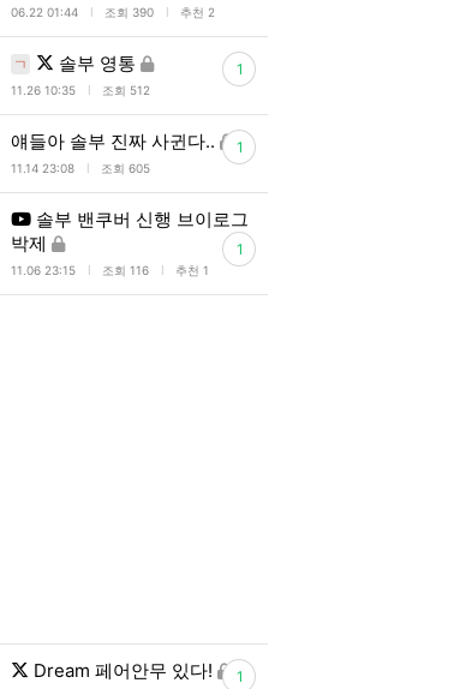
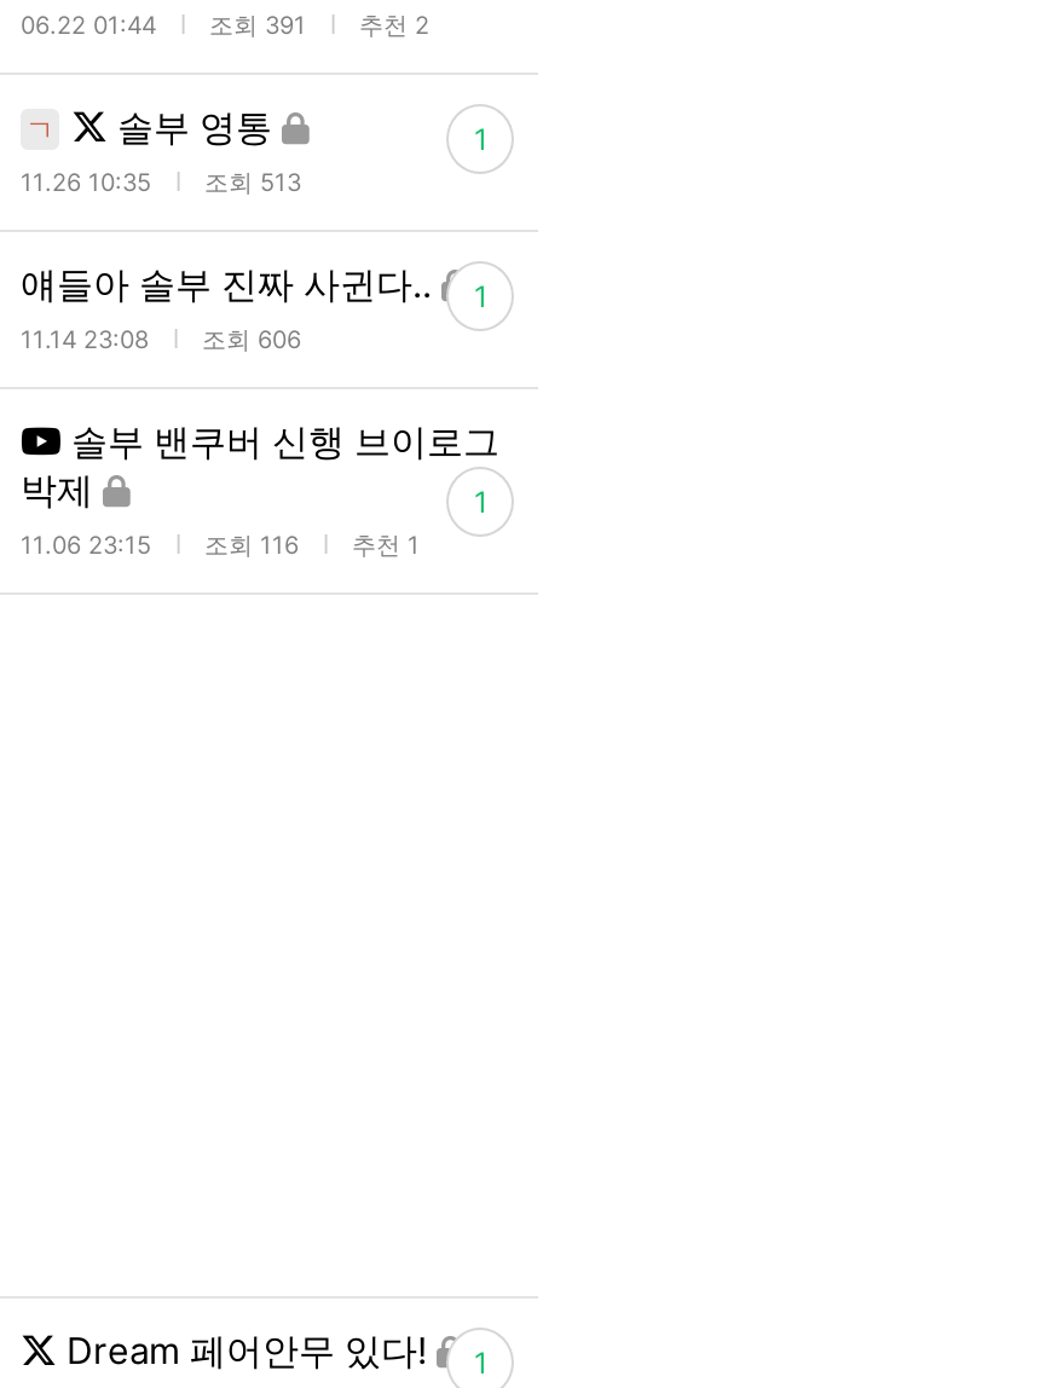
[11,5,215,19] 06.22 01:44 조회 390 추천 2 -> [21,10,429,39] 06.22 01:44 조회 391 추천 2
[11,83,150,97] 11.26 10:35 조회 512 -> [21,167,301,196] 11.26 10:35 조회 513
[11,161,150,175] 11.14 23:08 조회 605 -> [21,324,301,353] 11.14 23:08 조회 606

